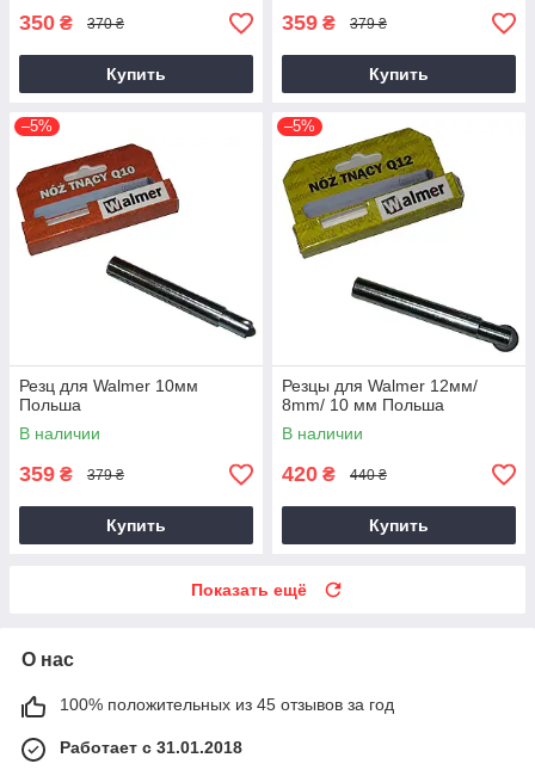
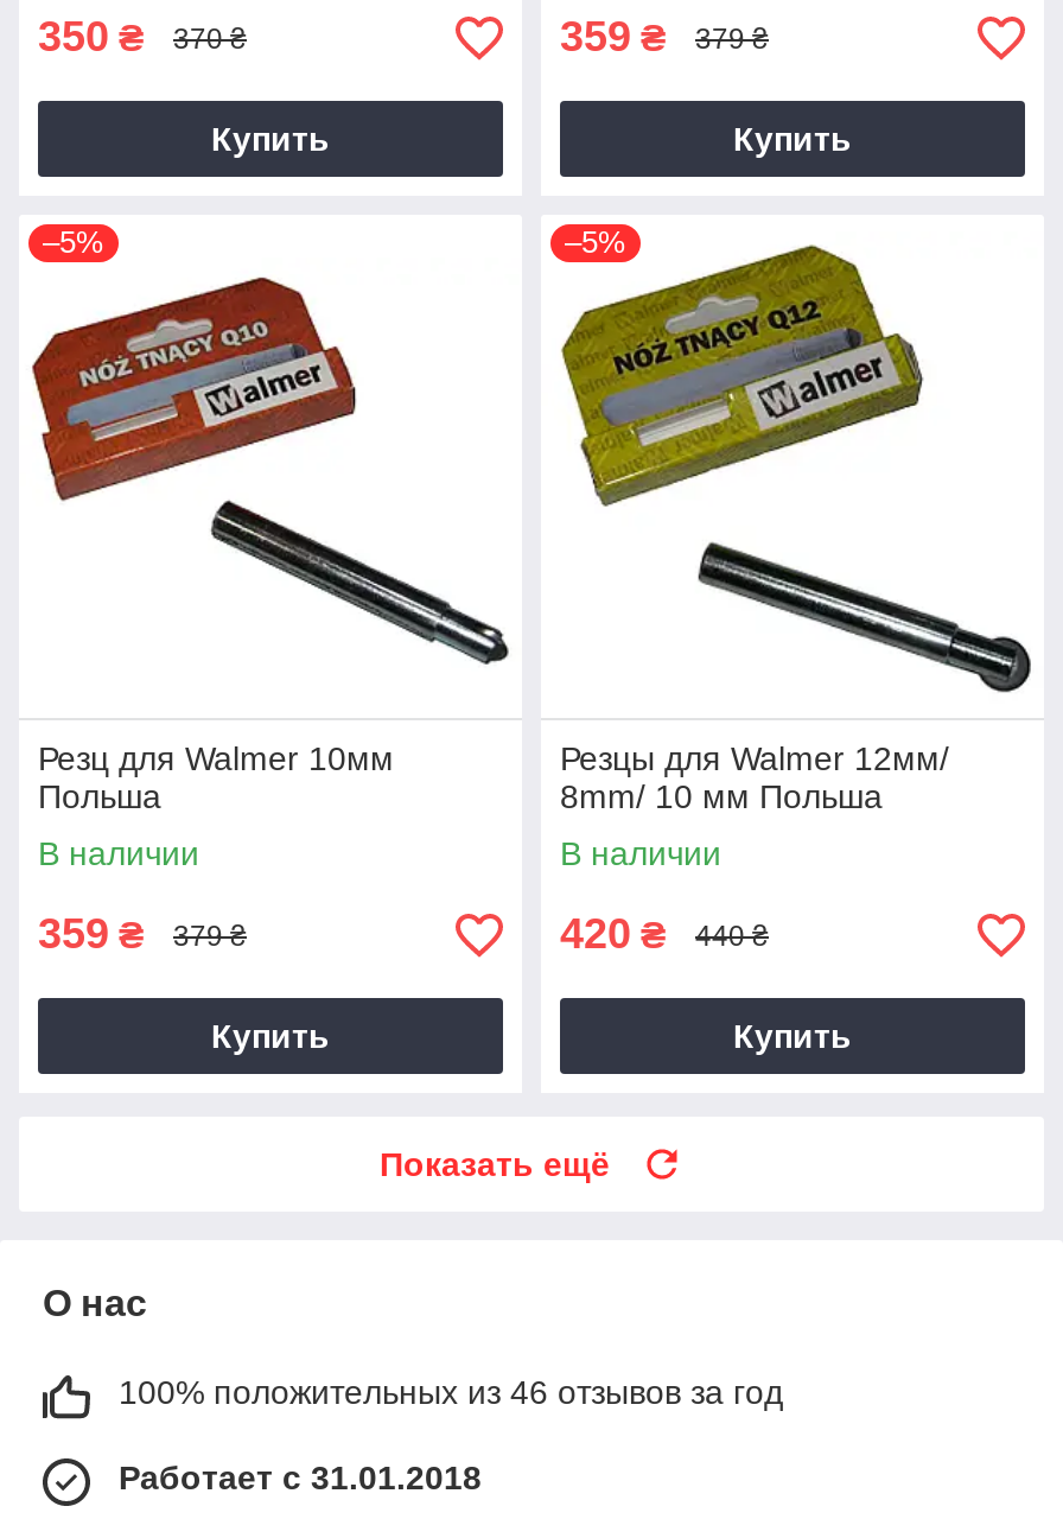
[60,695,394,714] 100% положительных из 45 отзывов за год -> [119,1374,783,1412] 100% положительных из 46 отзывов за год

